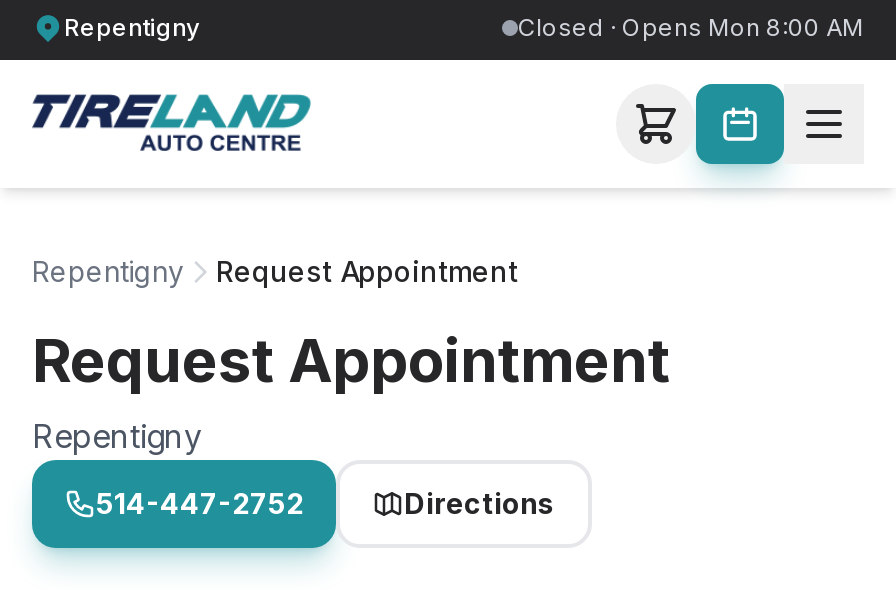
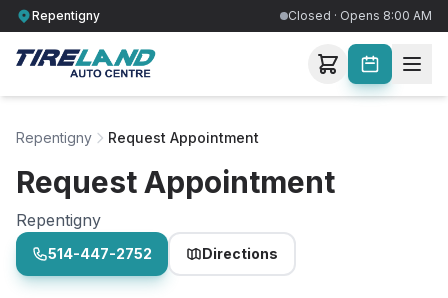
[518,12,864,42] Closed · Opens Mon 8:00 AM -> [288,8,432,23] Closed · Opens 8:00 AM

